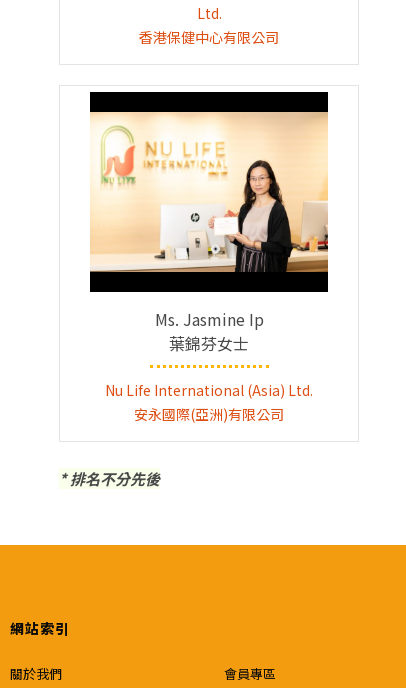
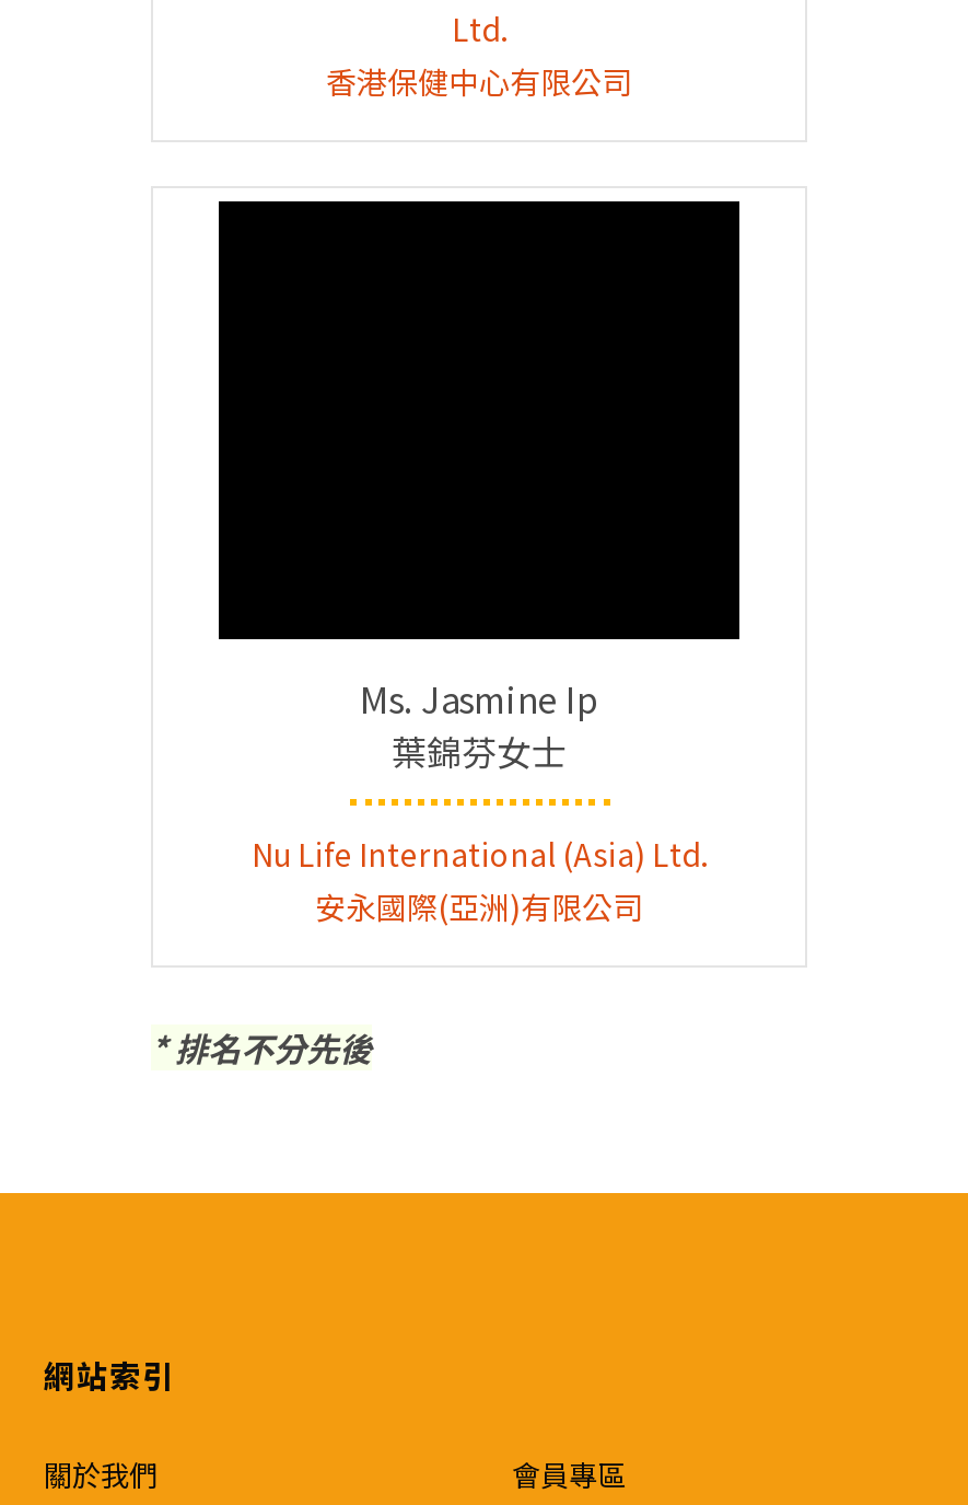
[89,111,329,273] [image] -> none

